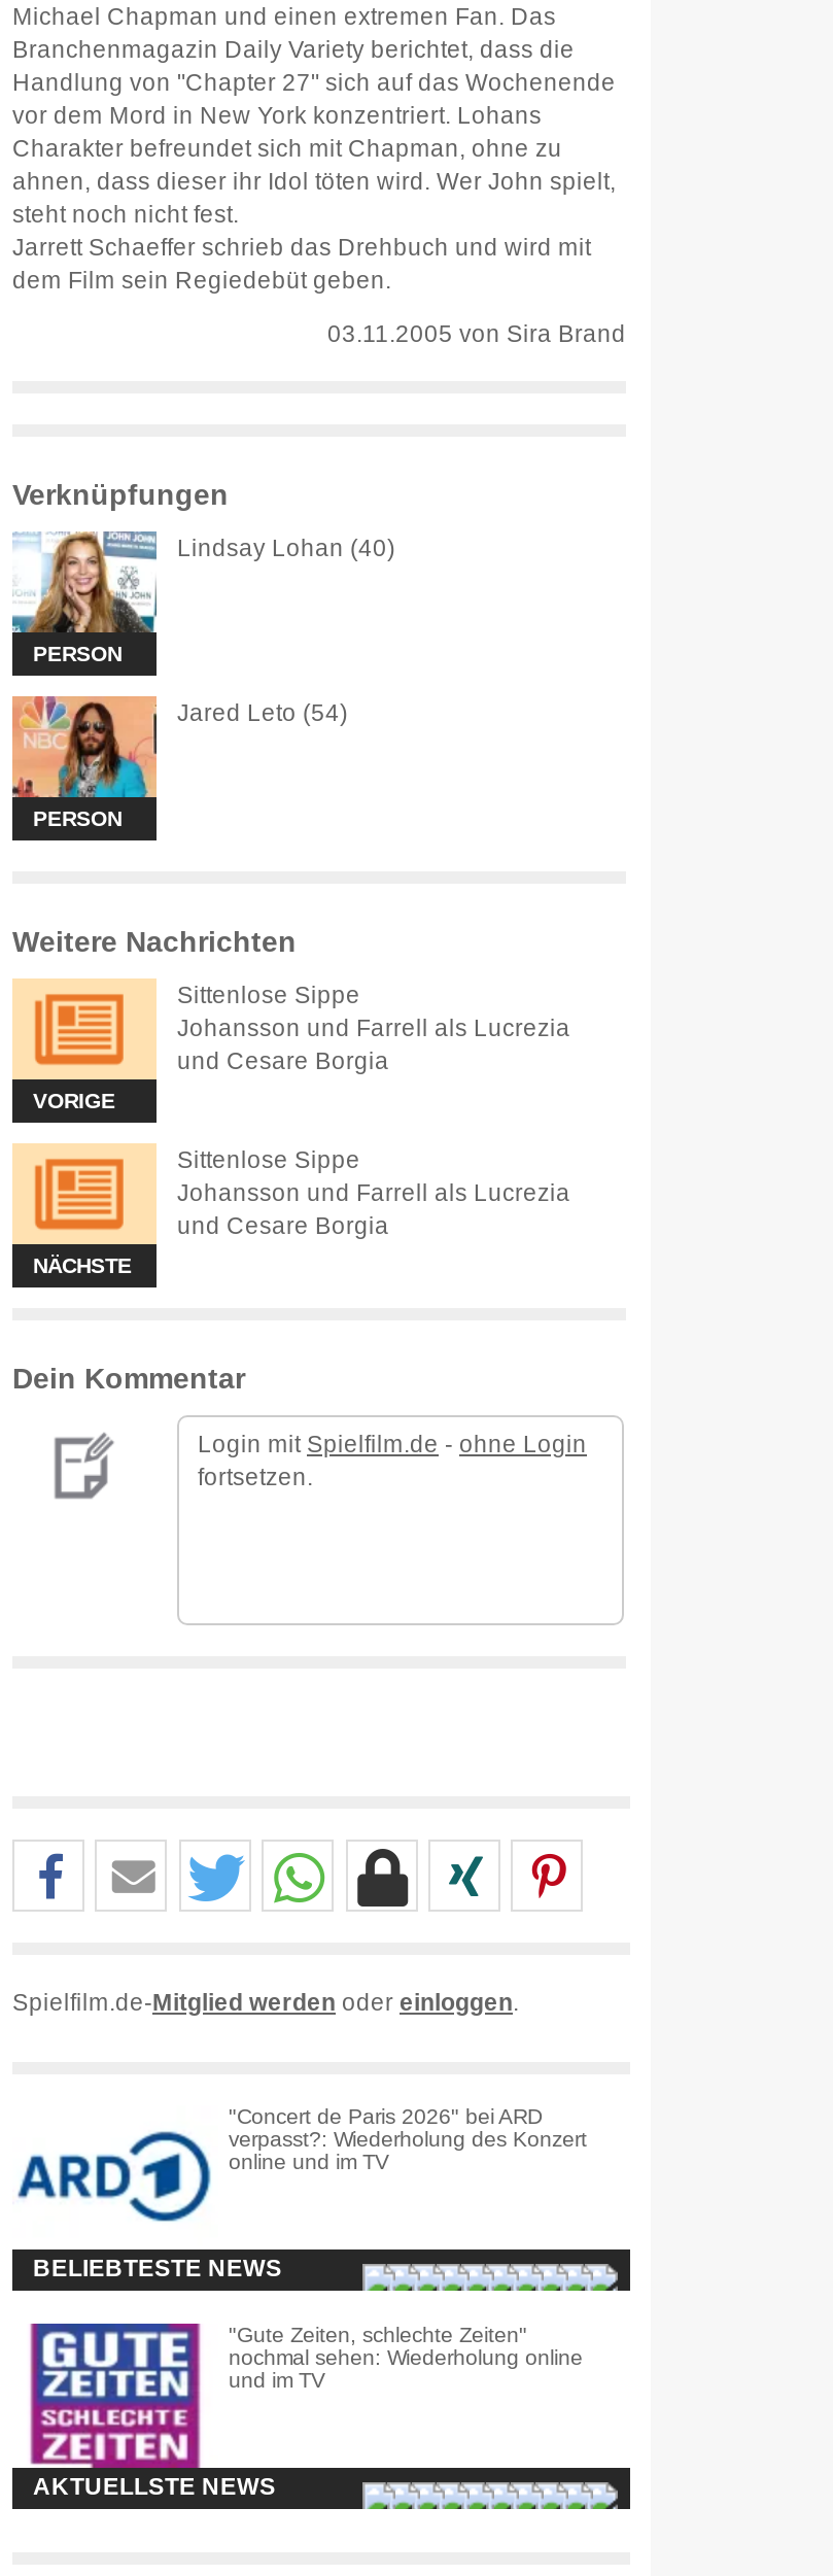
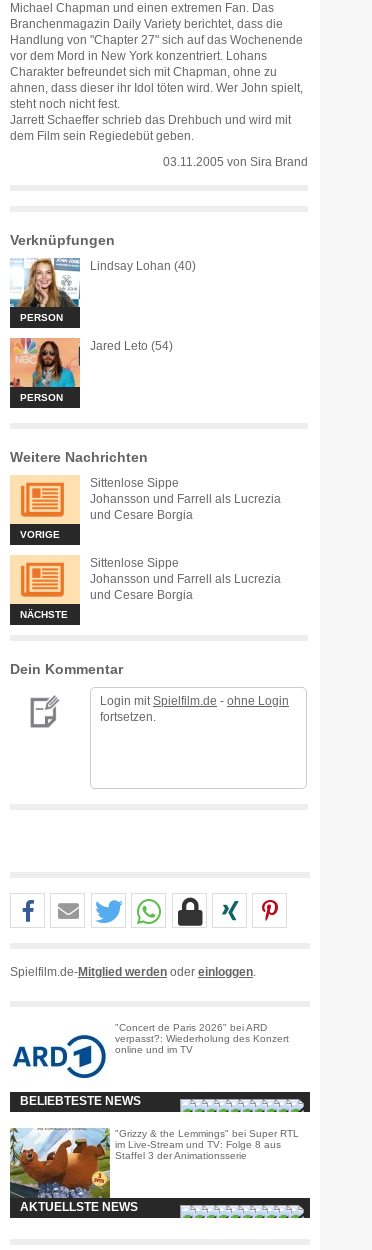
[12,2322,583,2470] [image] | "Gute Zeiten, schlechte Zeiten" | nochmal sehen: Wiederholung online | und im TV -> [9,1127,299,1199] [image] | "Grizzy & the Lemmings" bei Super RTL | im Live-Stream und TV: Folge 8 aus | Staffel 3 der Animationsserie

